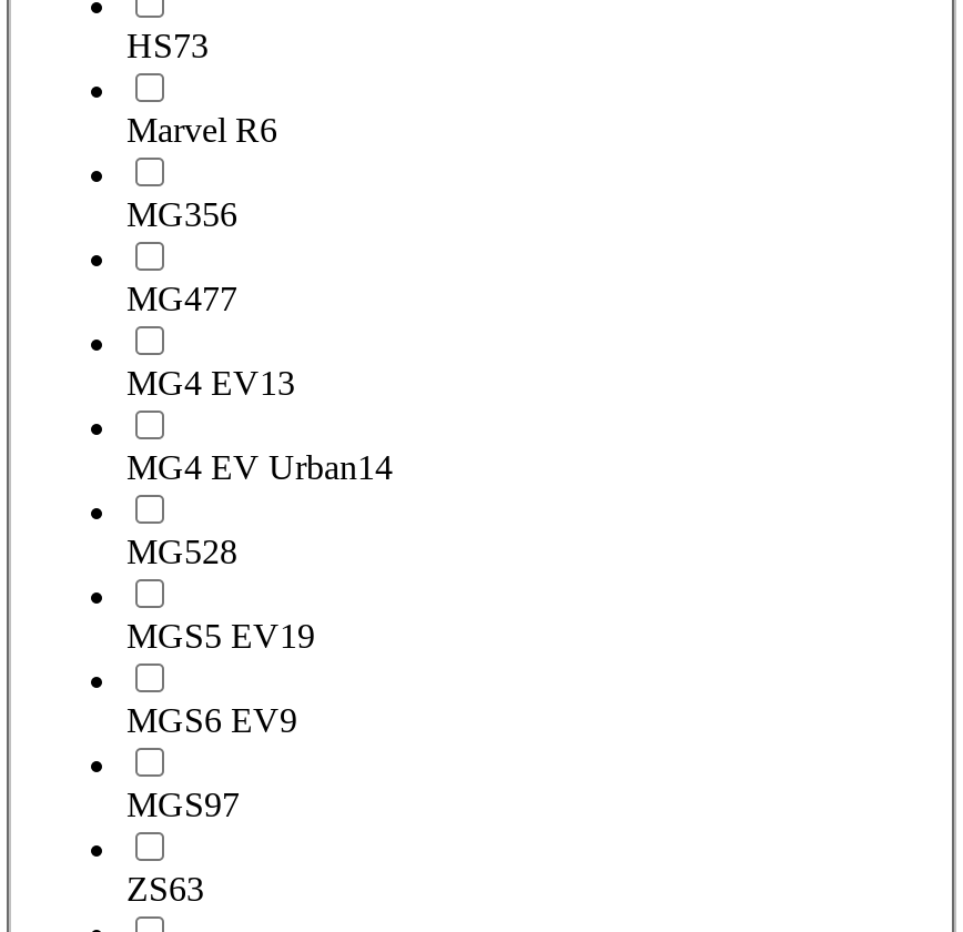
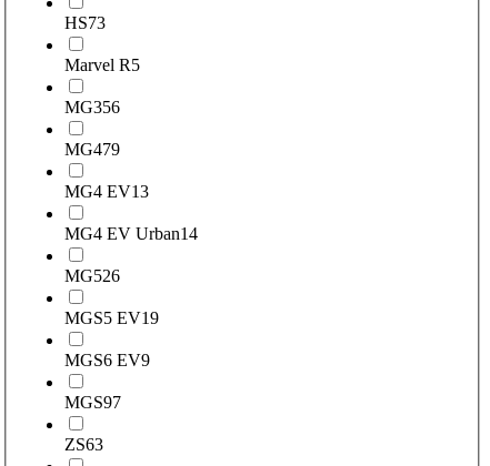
[126,110,277,148] Marvel R6 -> [64,55,140,74] Marvel R5
[126,279,237,316] MG477 -> [64,139,120,158] MG479
[126,532,237,569] MG528 -> [64,266,120,285] MG526

